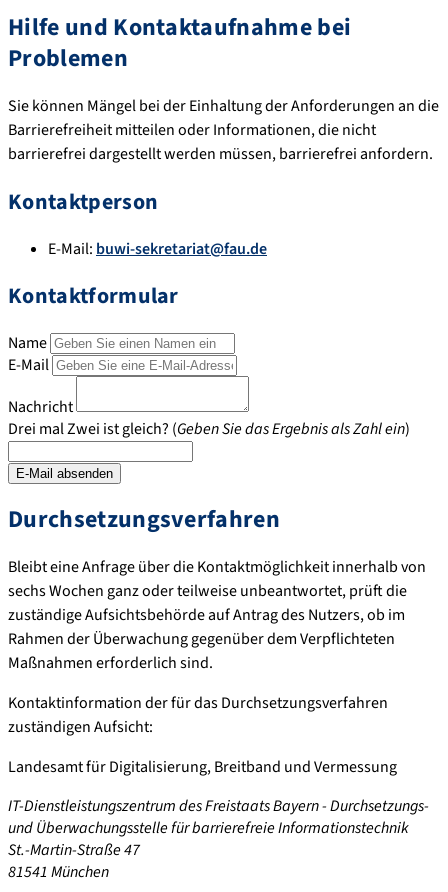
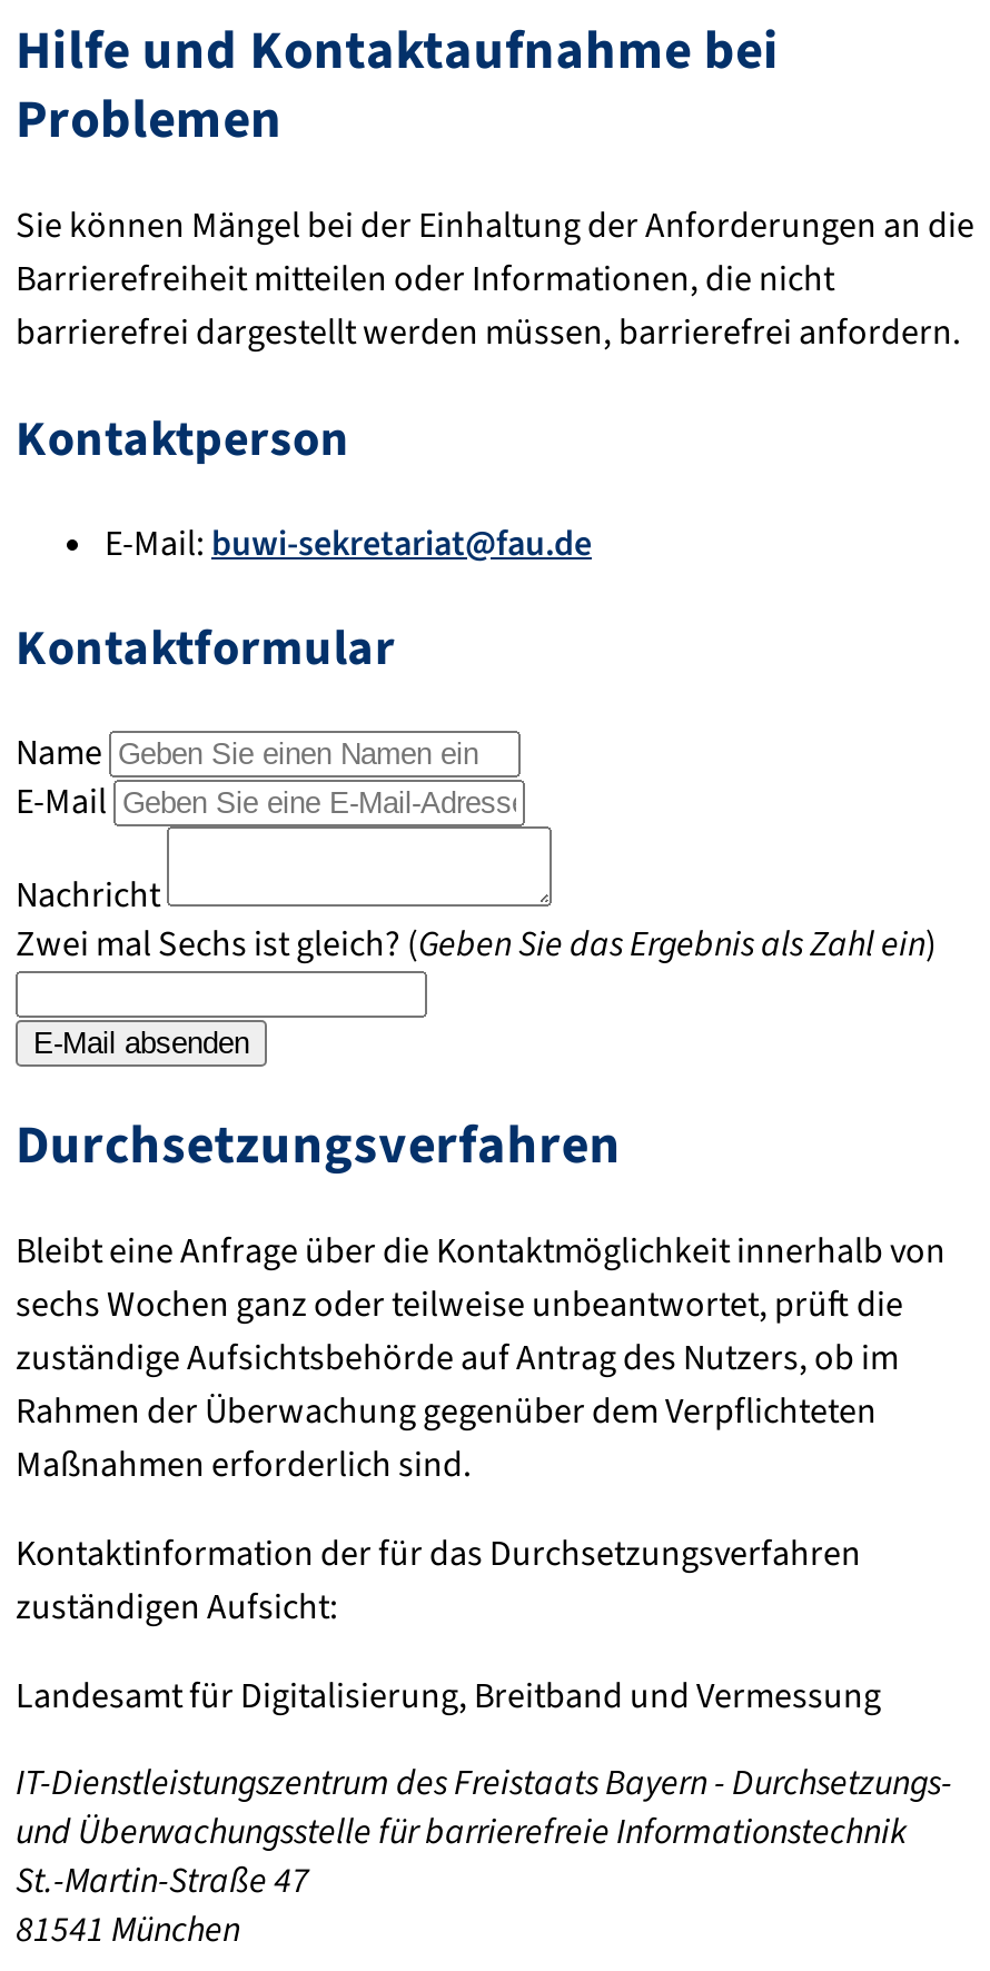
[8,418,410,440] Drei mal Zwei ist gleich? (Geben Sie das Ergebnis als Zahl ein) -> [16,921,937,969] Zwei mal Sechs ist gleich? (Geben Sie das Ergebnis als Zahl ein)

